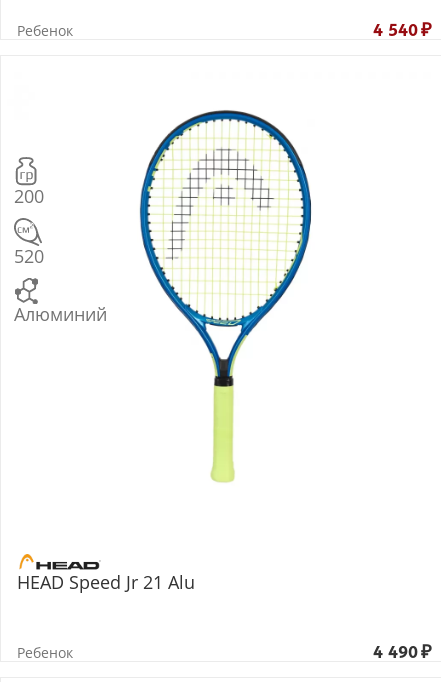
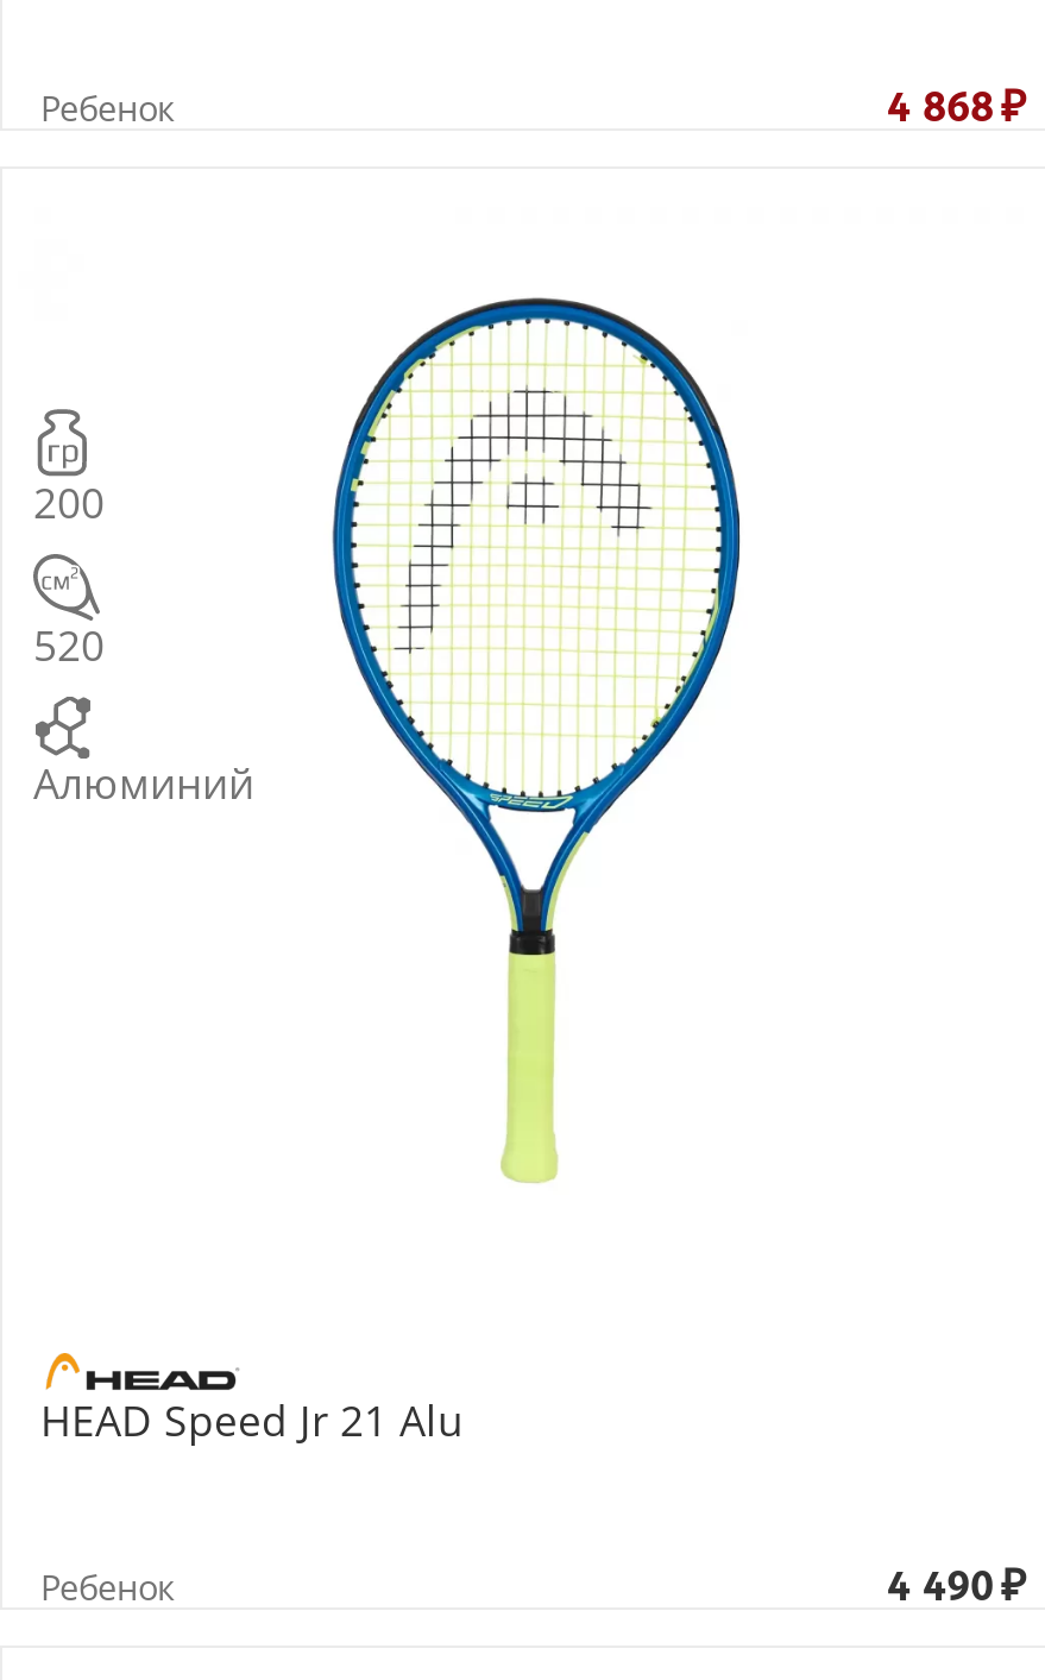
[373,22,432,39] 4 540 ₽ -> [887,89,1027,130] 4 868 ₽

